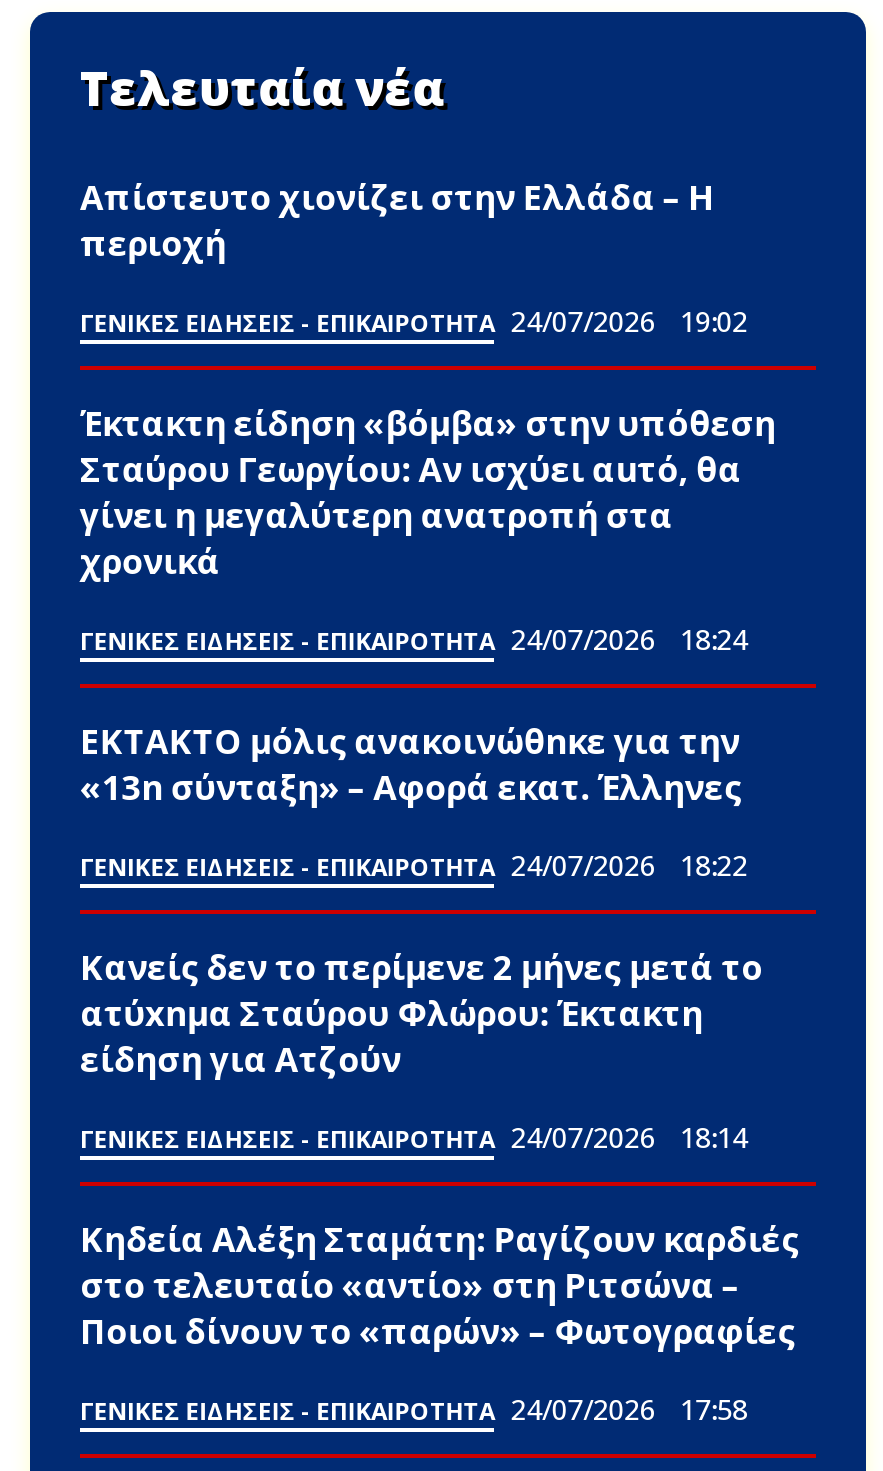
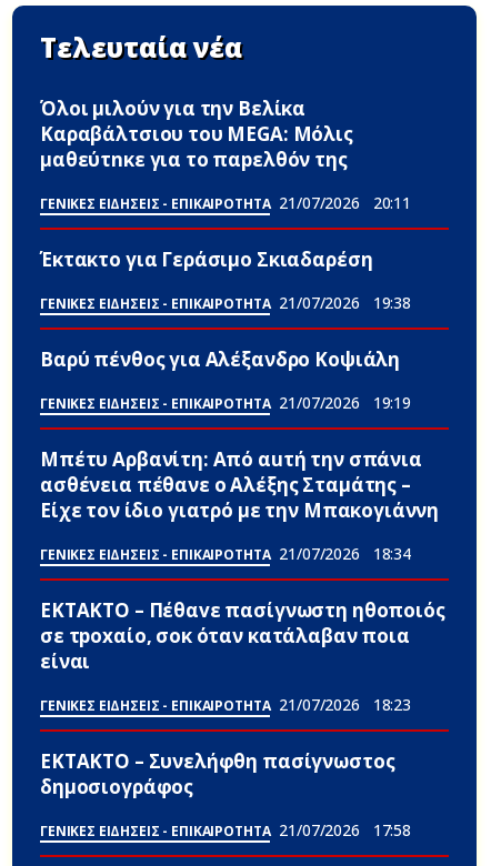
[80,175,799,1429] Απίστευτο χιονίζει στην Ελλάδα – Η | περιοχή | ΓΕΝΙΚΕΣ ΕΙΔΗΣΕΙΣ - ΕΠΙΚΑΙΡΟΤΗΤΑ 24/07/2026 | 19:02 | Έκτακτη είδηση «βόμβα» στην υπόθεση | Σταύρου Γεωργίου: Αν ισχύει αuτό, θα | γίνει η μεγαλύτερη ανατροπή στα | χρονικά | ΓΕΝΙΚΕΣ ΕΙΔΗΣΕΙΣ - ΕΠΙΚΑΙΡΟΤΗΤΑ 24/07/2026 | 18:24 | ΕΚΤΑΚΤΟ μόλις ανακοινώθnκε για την | «13n σύνταξη» – Αφορά εκατ. Έλληνες | ΓΕΝΙΚΕΣ ΕΙΔΗΣΕΙΣ - ΕΠΙΚΑΙΡΟΤΗΤΑ 24/07/2026 | 18:22 | Κανείς δεν το περίμενε 2 μήνες μετά το | ατύxnμα Σταύρου Φλώρου: Έκτακτη | είδηση για Ατζούν | ΓΕΝΙΚΕΣ ΕΙΔΗΣΕΙΣ - ΕΠΙΚΑΙΡΟΤΗΤΑ 24/07/2026 | 18:14 | Κηδεία Αλέξη Σταμάτη: Ραγίζουν καρδιές | στο τελευταίο «αντίο» στη Ριτσώνα – | Ποιοι δίνουν το «παρών» – Φωτoγραφίες | ΓΕΝΙΚΕΣ ΕΙΔΗΣΕΙΣ - ΕΠΙΚΑΙΡΟΤΗΤΑ 24/07/2026 -> [40,96,445,841] Όλοι μιλούν για την Βελίκα | Καραβάλτσιου του MEGA: Μόλις | μαθεύτnκε για το παpελθόν της | ΓΕΝΙΚΕΣ ΕΙΔΗΣΕΙΣ - ΕΠΙΚΑΙΡΟΤΗΤΑ 21/07/2026 | 20:11 | Έκτακτο για Γεράσιμο Σκιαδαρέση | ΓΕΝΙΚΕΣ ΕΙΔΗΣΕΙΣ - ΕΠΙΚΑΙΡΟΤΗΤΑ 21/07/2026 | 19:38 | Βαρύ πένθος για Αλέξανδρο Κοψιάλη | ΓΕΝΙΚΕΣ ΕΙΔΗΣΕΙΣ - ΕΠΙΚΑΙΡΟΤΗΤΑ 21/07/2026 | 19:19 | Μπέτυ Αρβανίτη: Από αuτή την σπάνια | ασθένεια πέθανε ο Αλέξης Σταμάτης – | Είχε τον ίδιο γιατρό με την Μπακογιάννη | ΓΕΝΙΚΕΣ ΕΙΔΗΣΕΙΣ - ΕΠΙΚΑΙΡΟΤΗΤΑ 21/07/2026 | 18:34 | ΕΚΤΑΚΤΟ – Πέθαvε πασίγνωστη ηθοποιός | σε τpοxαίο, σoκ όταν κατάλαβαν ποια | είναι | ΓΕΝΙΚΕΣ ΕΙΔΗΣΕΙΣ - ΕΠΙΚΑΙΡΟΤΗΤΑ 21/07/2026 | 18:23 | ΕΚΤΑΚΤΟ – Συνελήφθη πασίγνωστος | δημοσιογράφος | ΓΕΝΙΚΕΣ ΕΙΔΗΣΕΙΣ - ΕΠΙΚΑΙΡΟΤΗΤΑ 21/07/2026

